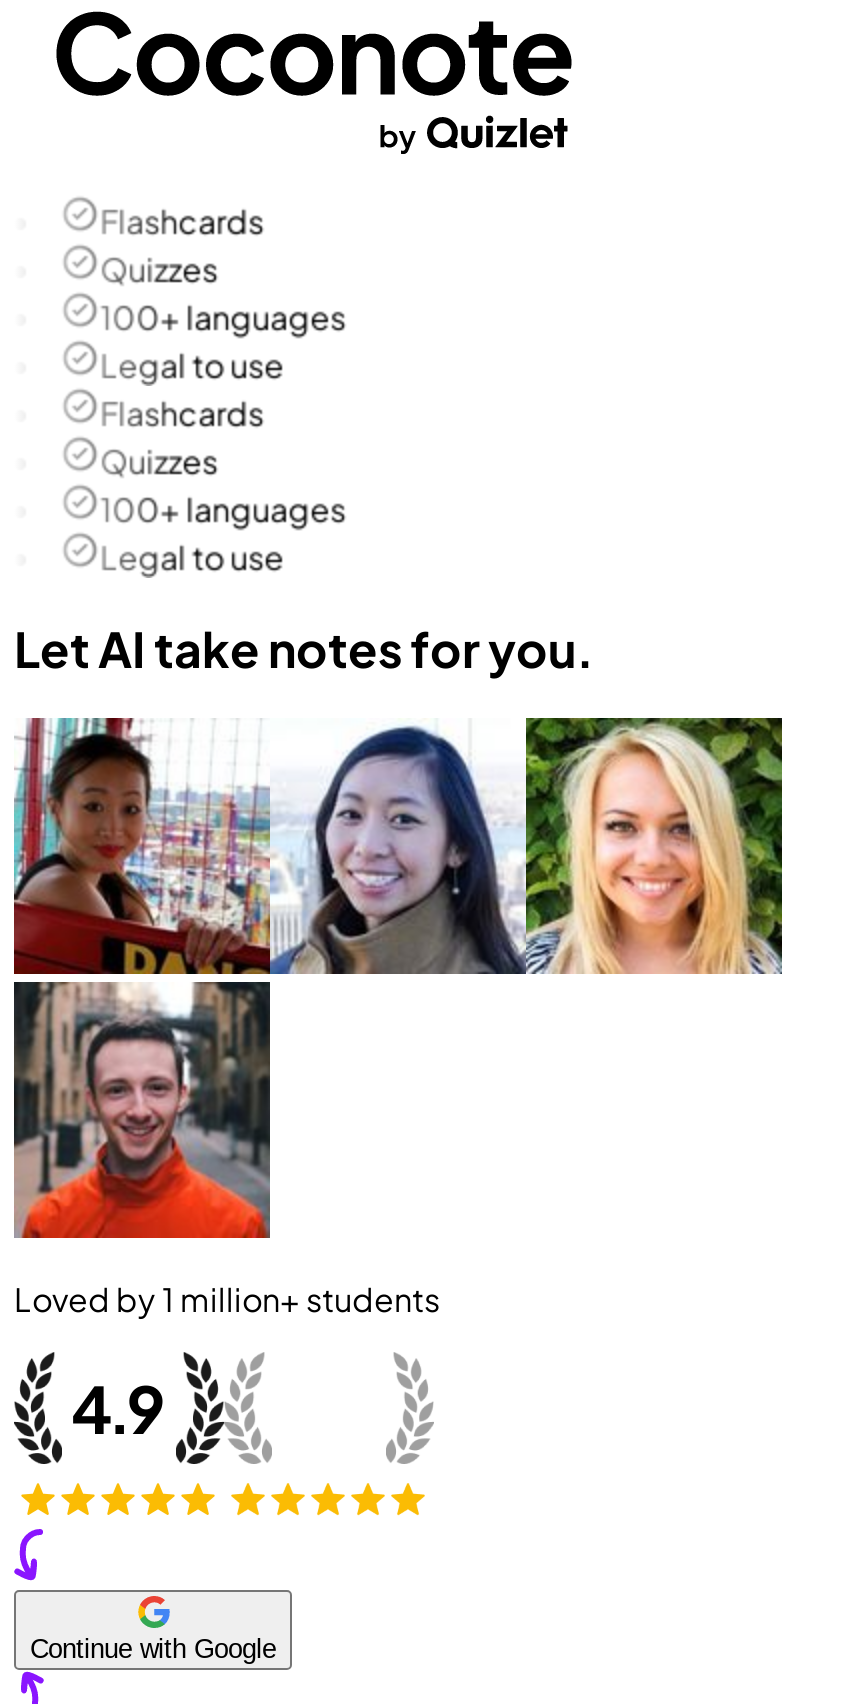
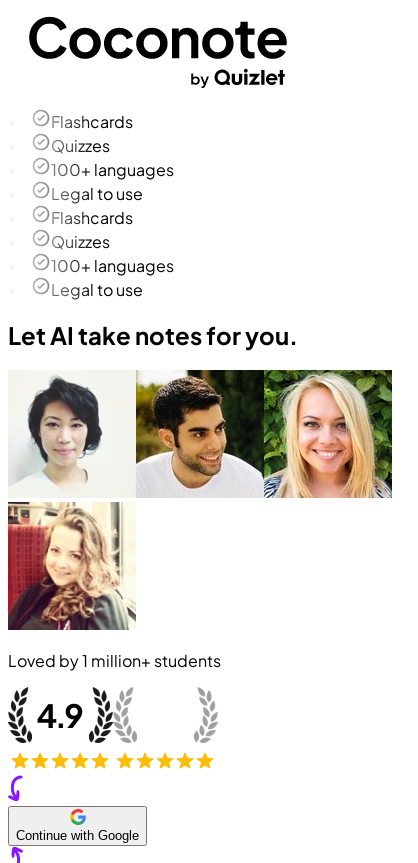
[12,716,528,1240] [image] -> [7,369,265,631] [image]

